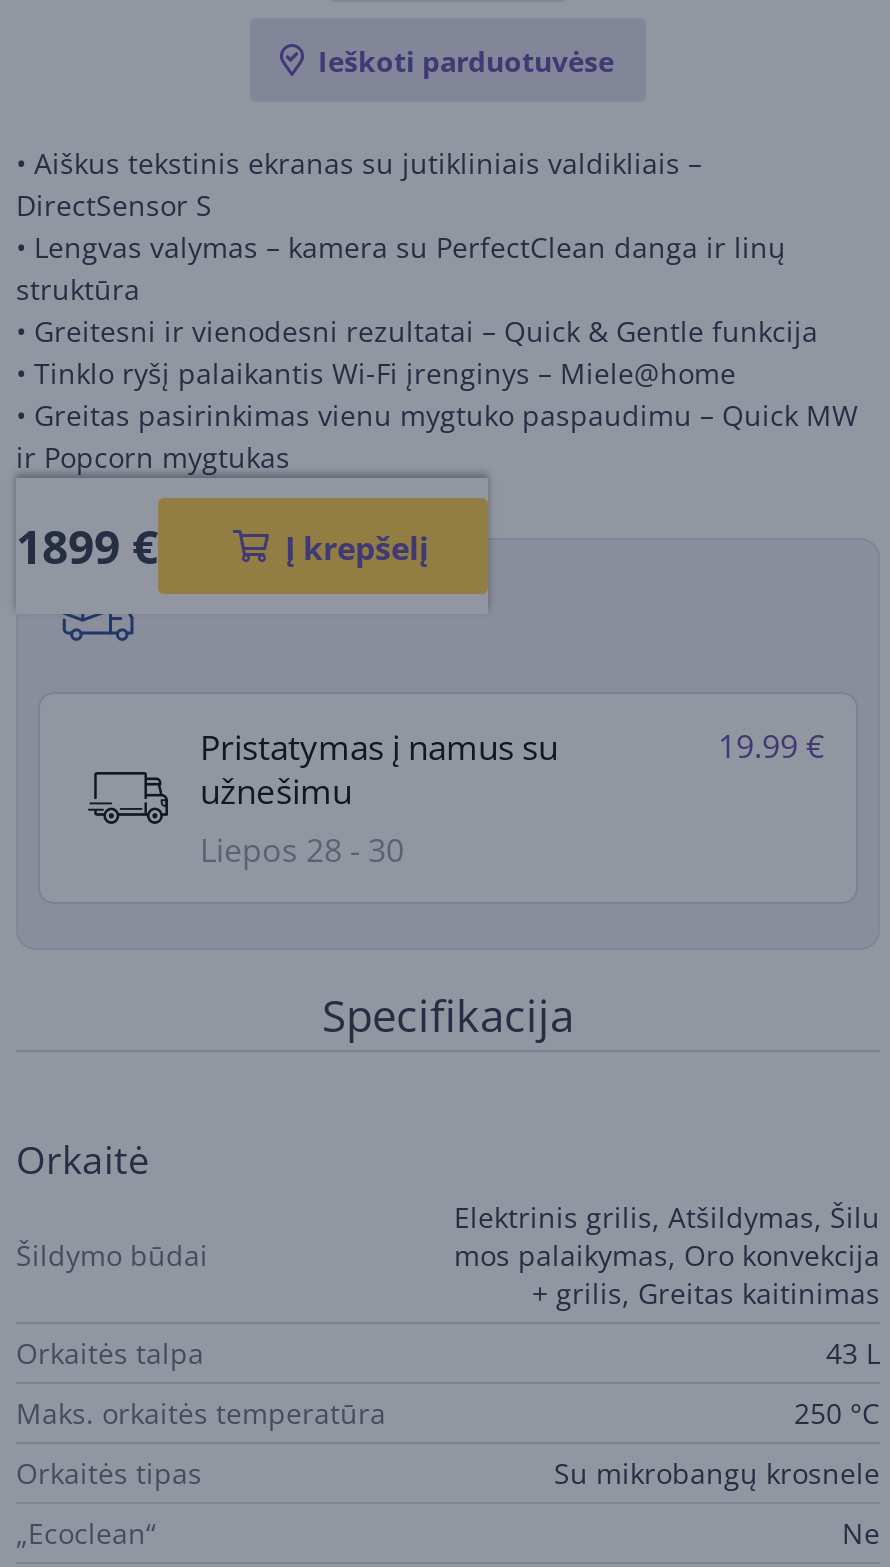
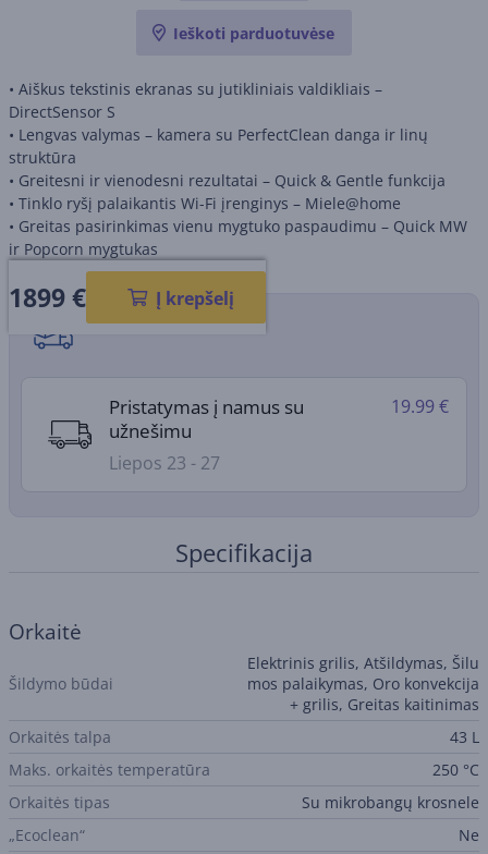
[200,828,404,872] Liepos 28 - 30 -> [109,451,220,475] Liepos 23 - 27

